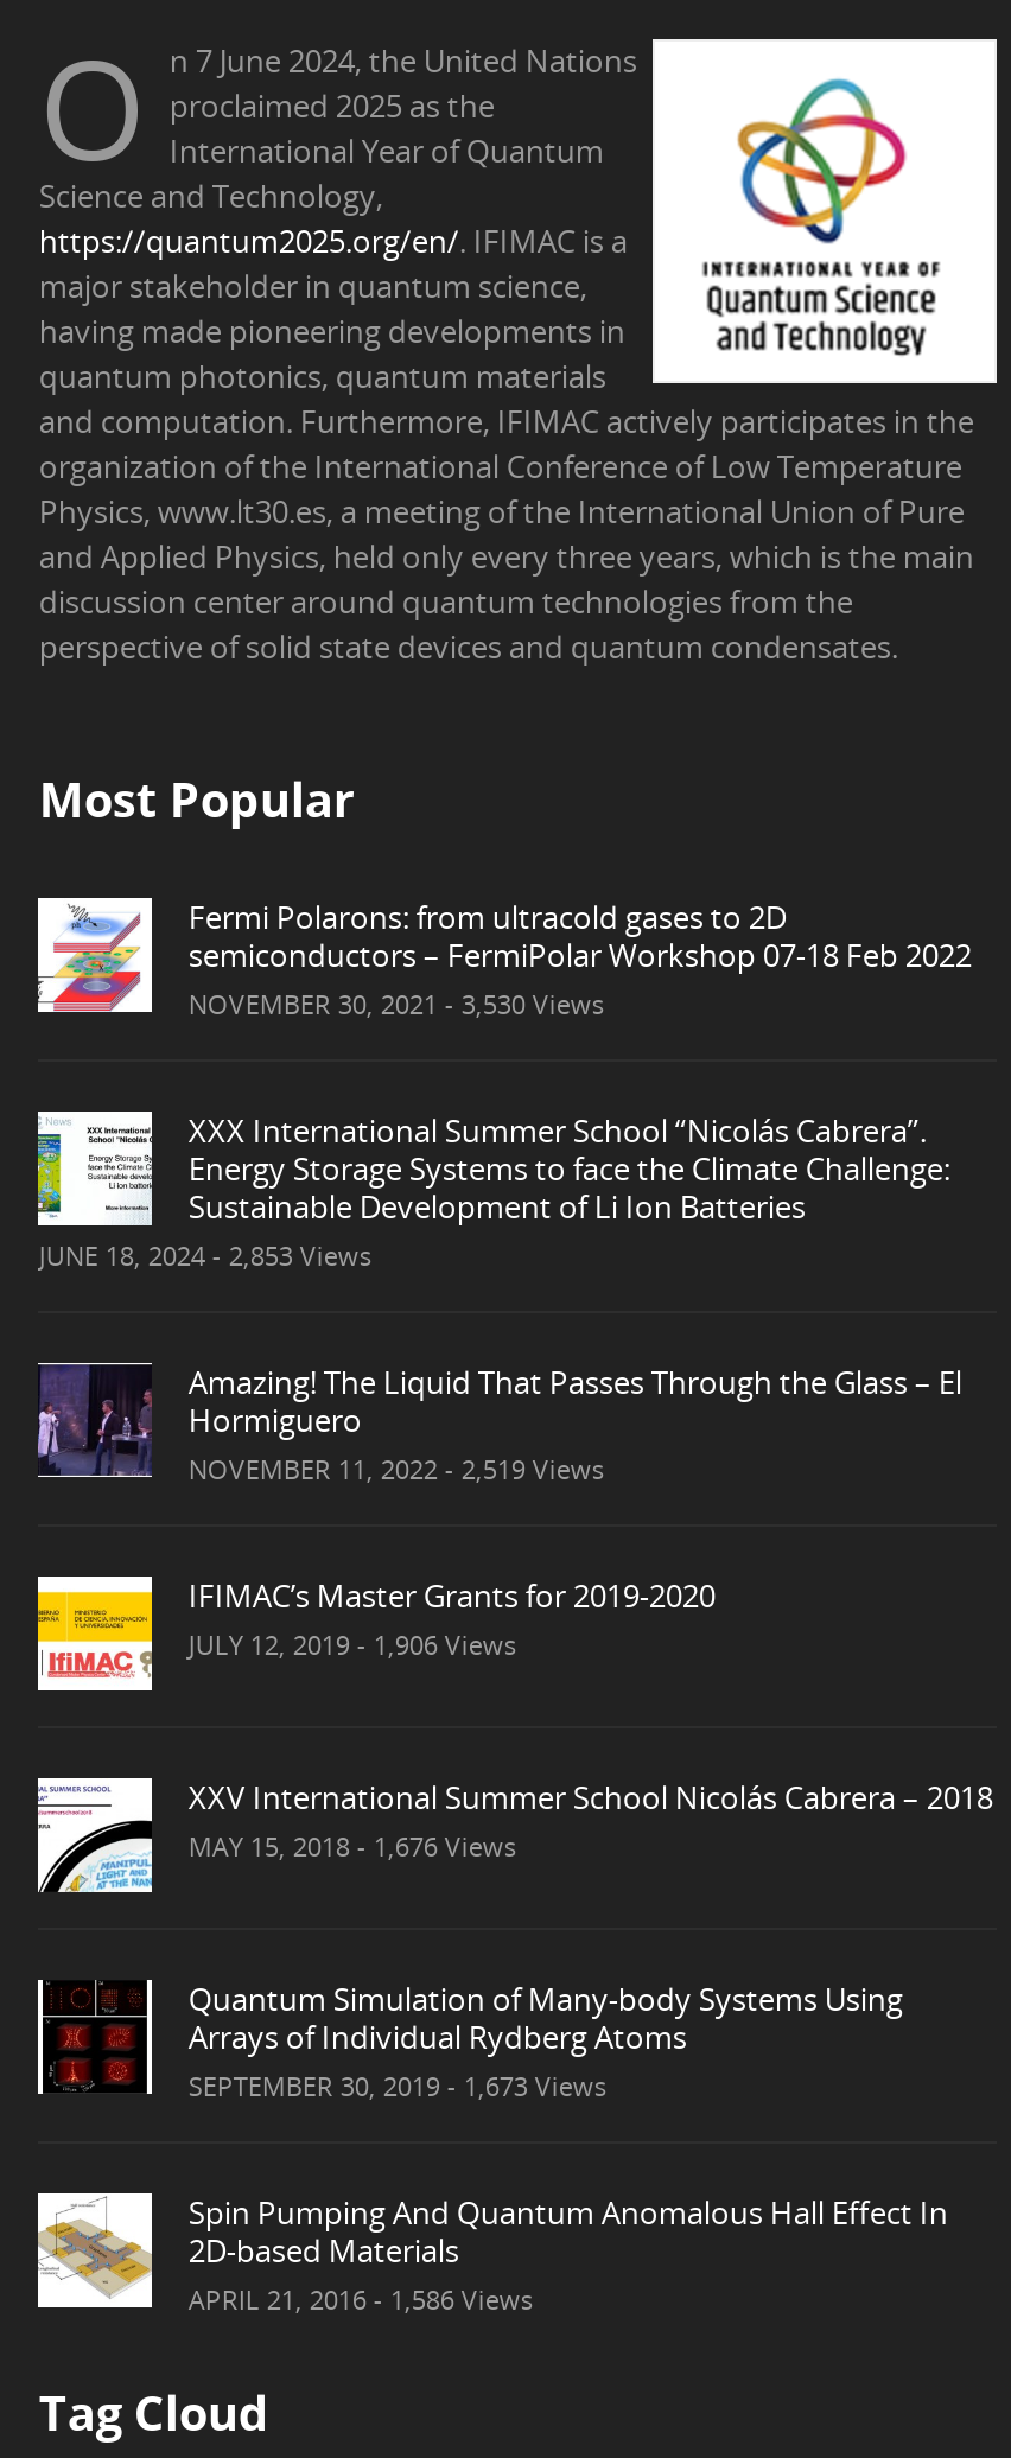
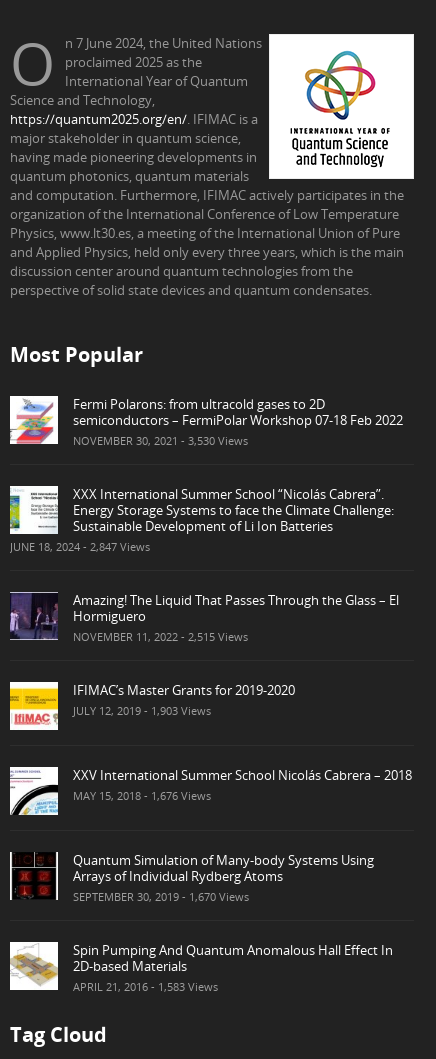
[39,1238,371,1274] JUNE 18, 2024 - 2,853 Views -> [10,539,150,554] JUNE 18, 2024 - 2,847 Views
[188,1452,604,1487] NOVEMBER 11, 2022 - 2,519 Views -> [73,629,248,644] NOVEMBER 11, 2022 - 2,515 Views
[188,1627,516,1663] JULY 12, 2019 - 1,906 Views -> [73,703,211,718] JULY 12, 2019 - 1,903 Views
[188,2069,606,2104] SEPTEMBER 30, 2019 - 1,673 Views -> [73,889,249,904] SEPTEMBER 30, 2019 - 1,670 Views
[188,2282,533,2318] APRIL 21, 2016 - 1,586 Views -> [73,979,218,994] APRIL 21, 2016 - 1,583 Views

